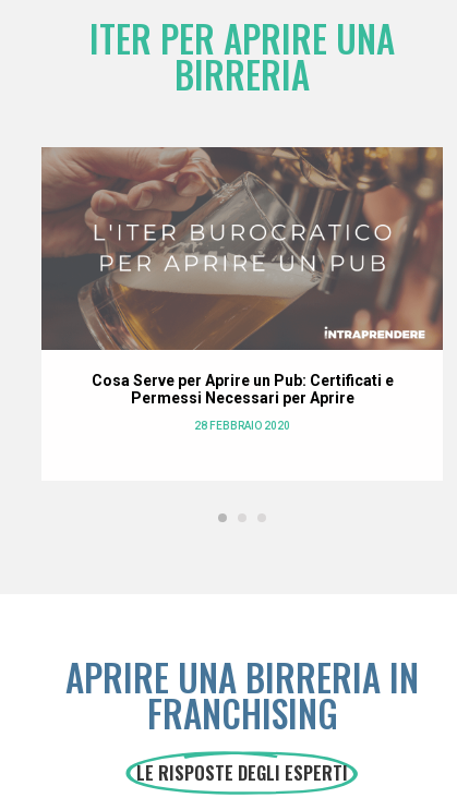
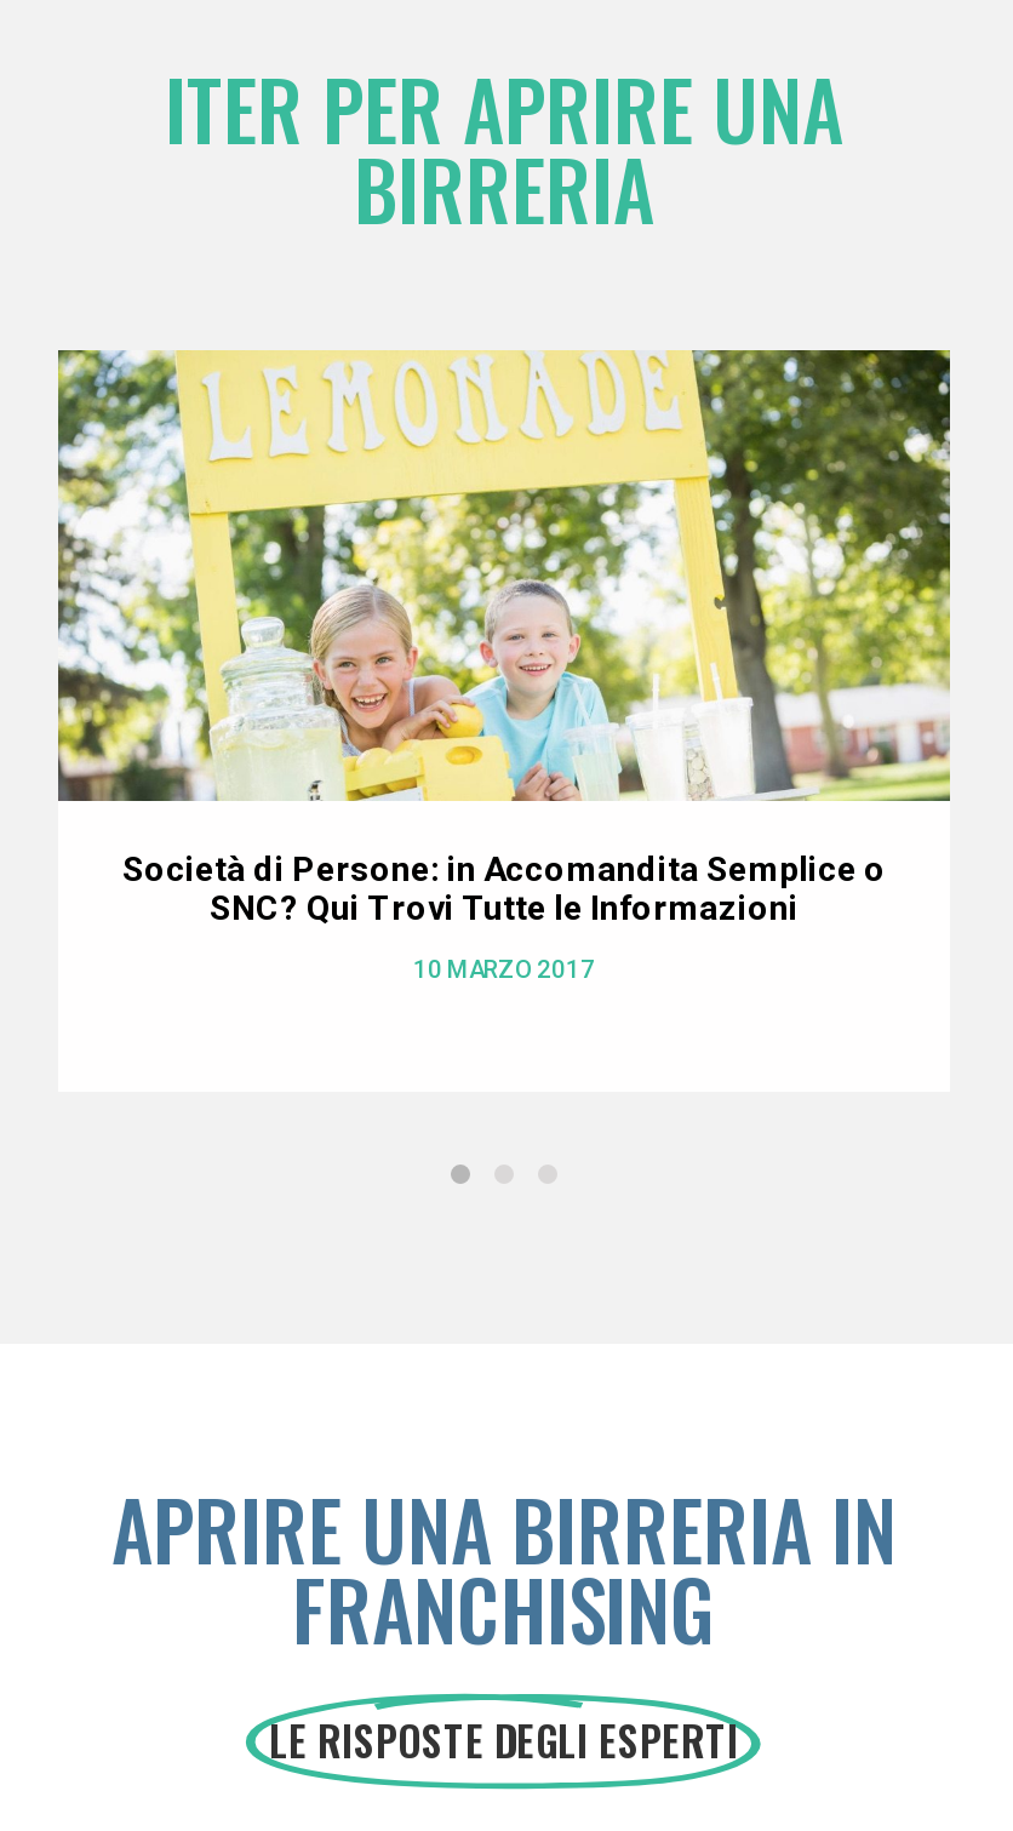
[40,146,444,407] [image] | Cosa Serve per Aprire un Pub: Certificati e | Permessi Necessari per Aprire -> [56,348,952,927] [image] | Società di Persone: in Accomandita Semplice o | SNC? Qui Trovi Tutte le Informazioni
[194,420,290,432] 28 FEBBRAIO 2020 -> [413,956,595,983] 10 MARZO 2017

